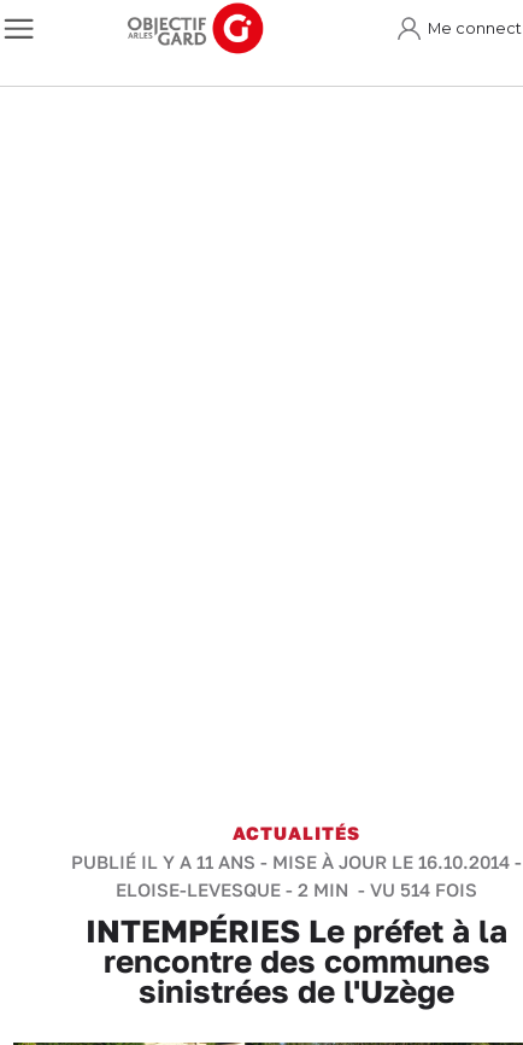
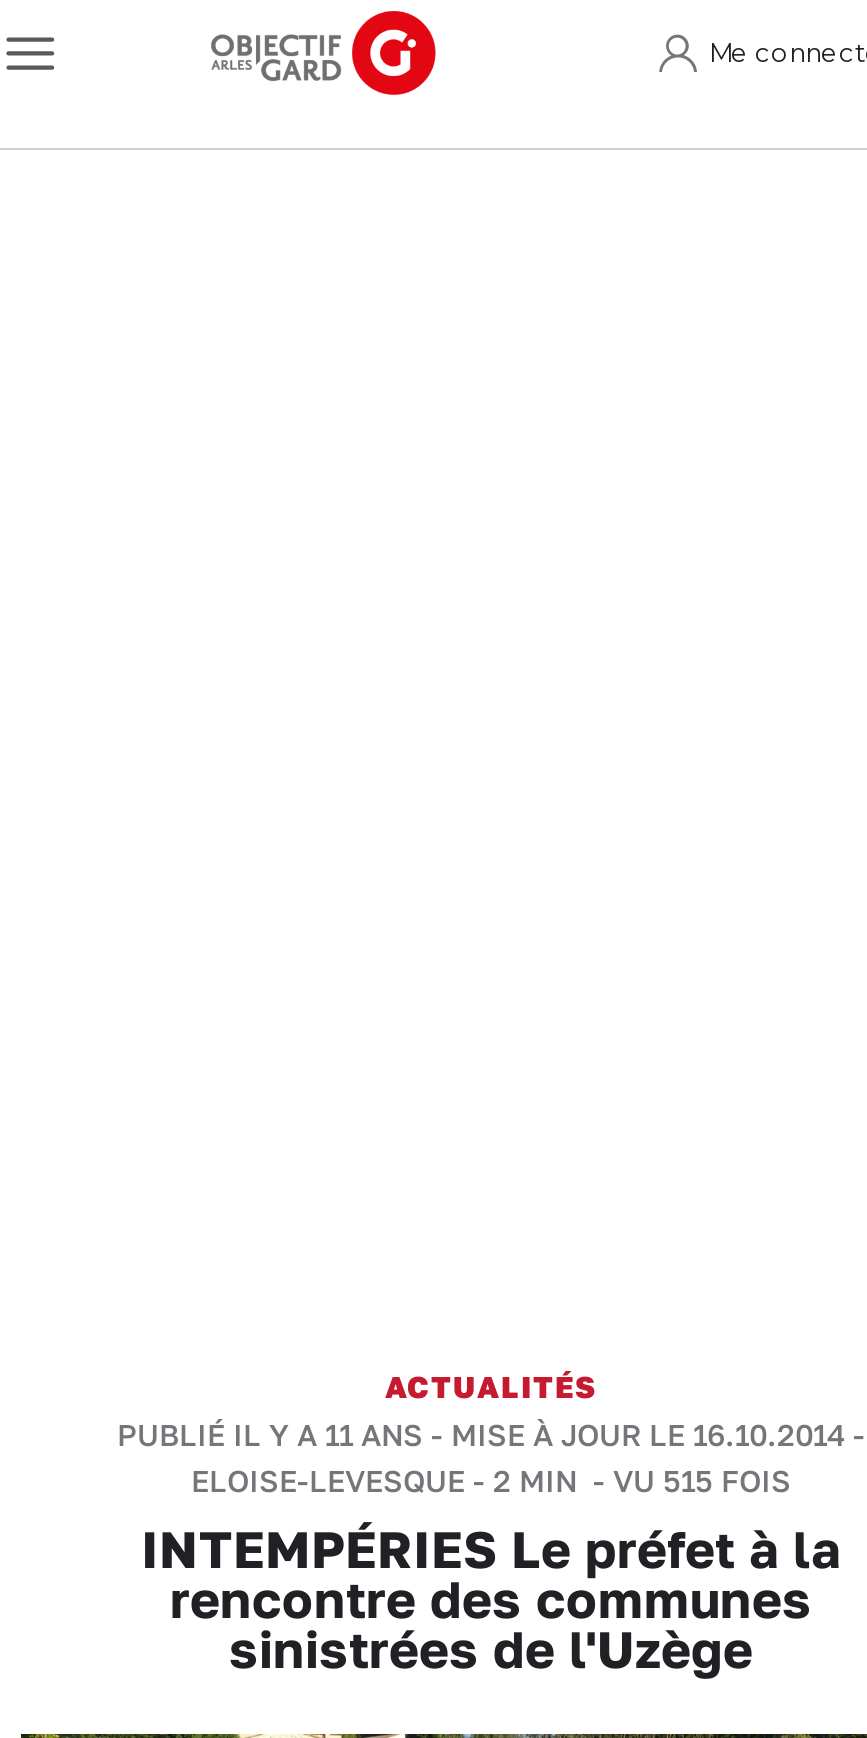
[116,878,477,900] ELOISE-LEVESQUE - 2 MIN - VU 514 FOIS -> [191,1462,791,1498] ELOISE-LEVESQUE - 2 MIN - VU 515 FOIS

